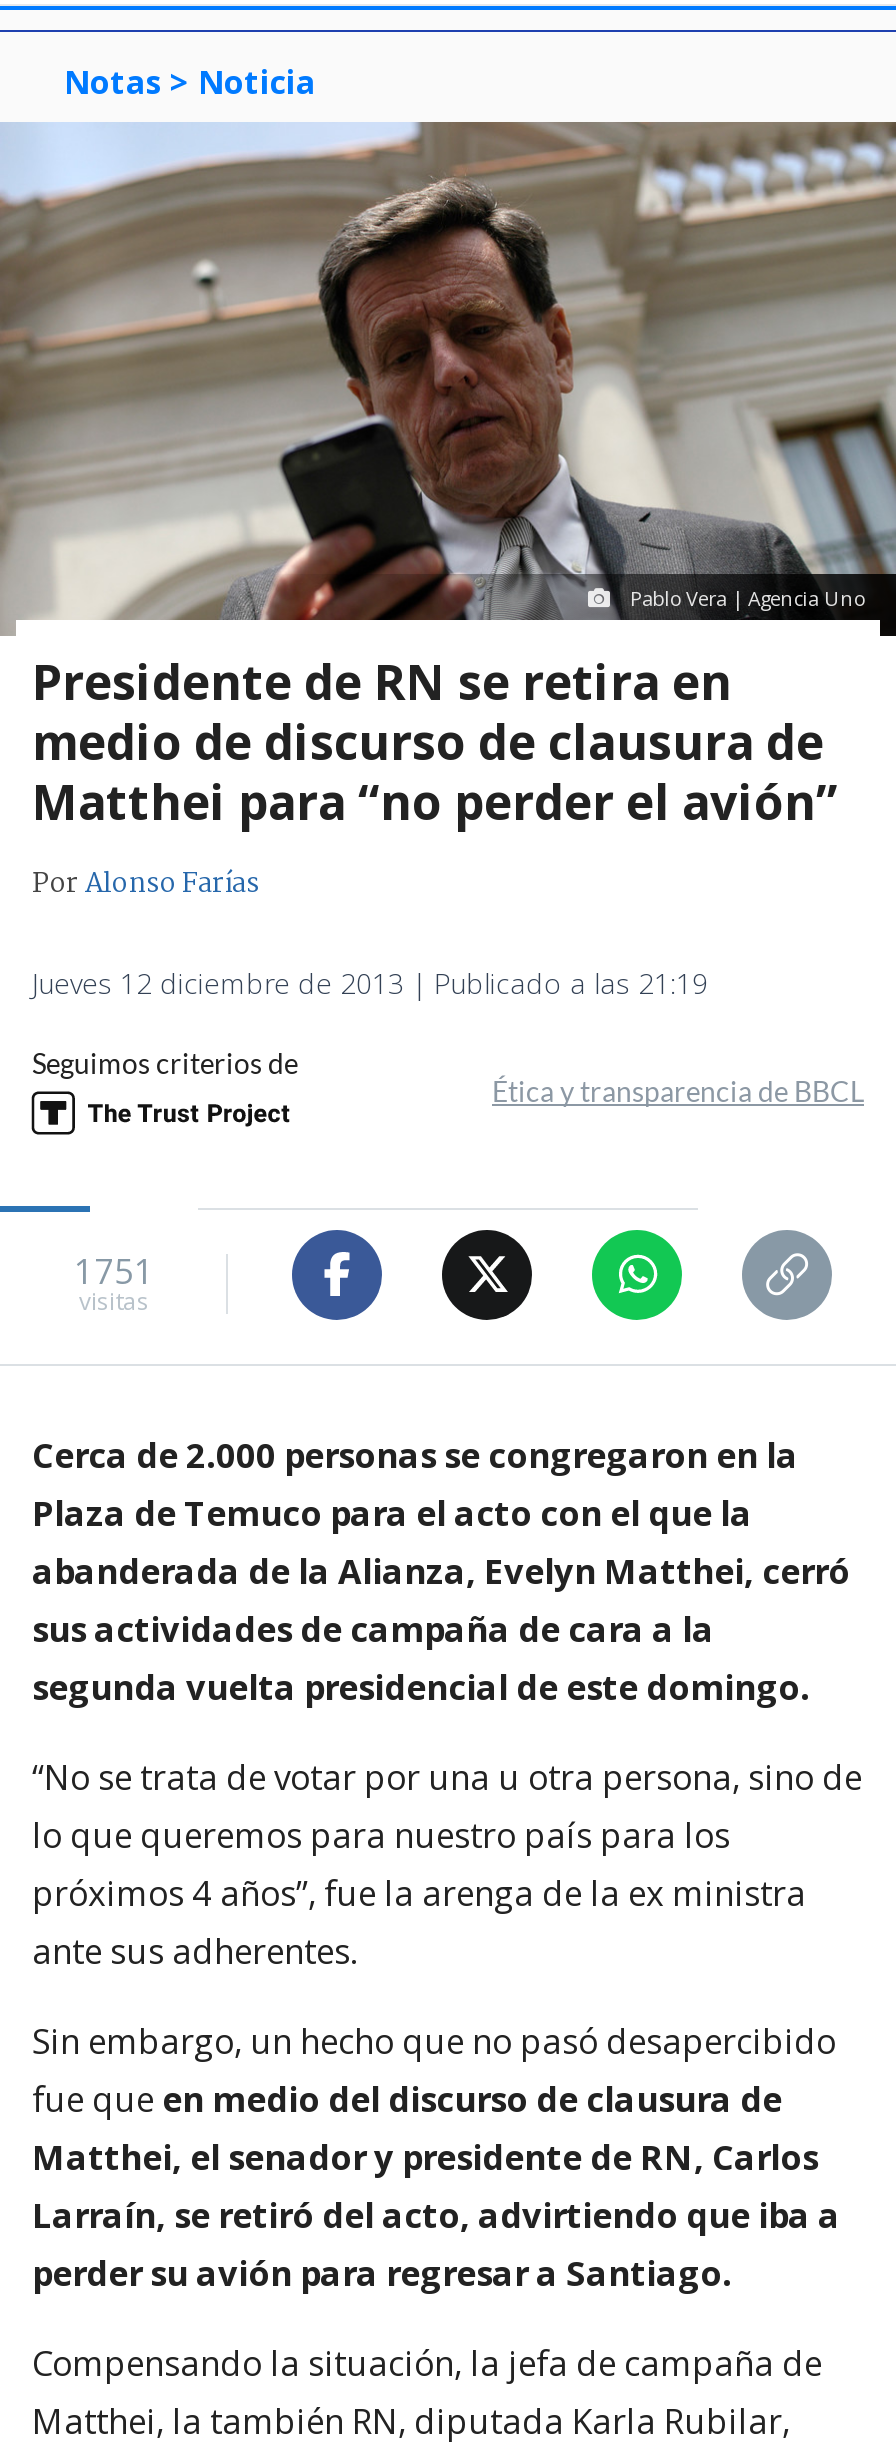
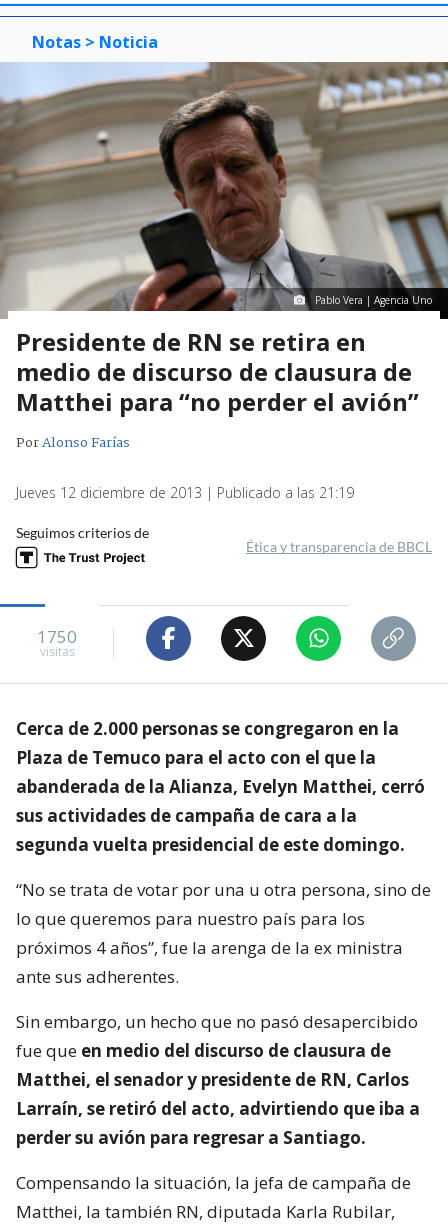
[74,1249,154,1295] 1751 -> [37,625,77,648] 1750

